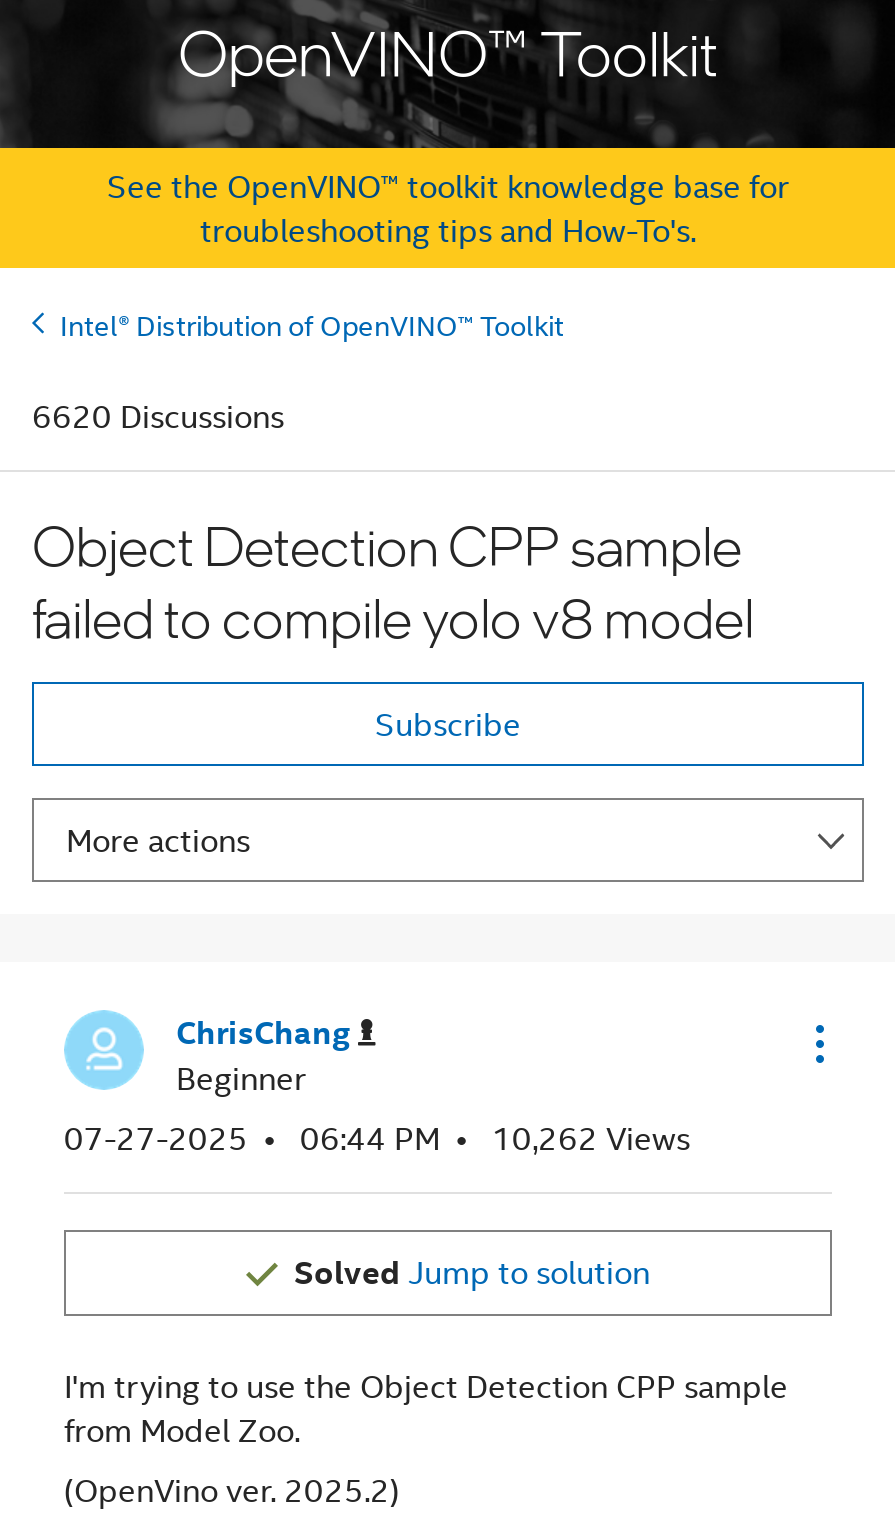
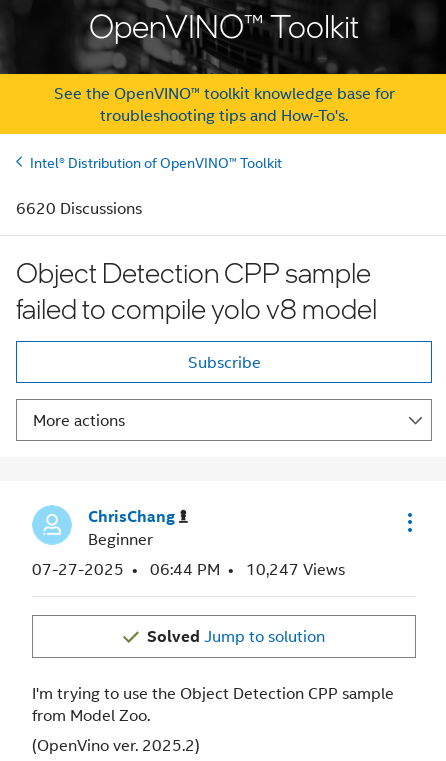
[64,1114,690,1160] 07-27-2025 06:44 PM 10,262 Views -> [32,557,345,580] 07-27-2025 06:44 PM 10,247 Views

